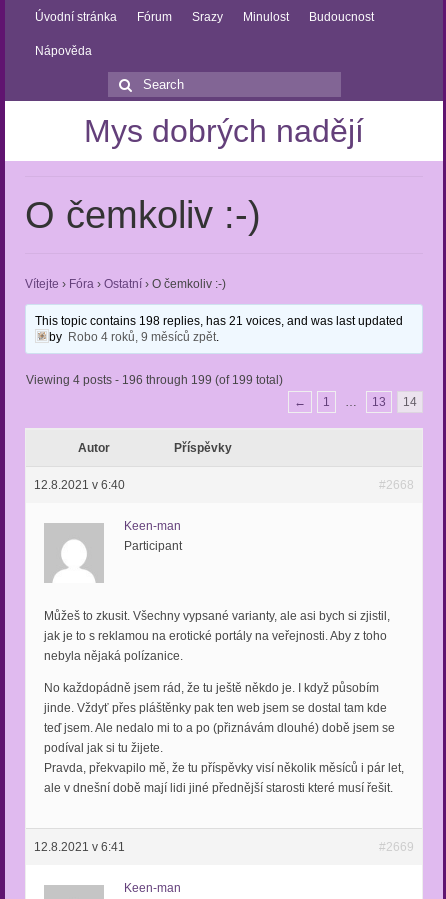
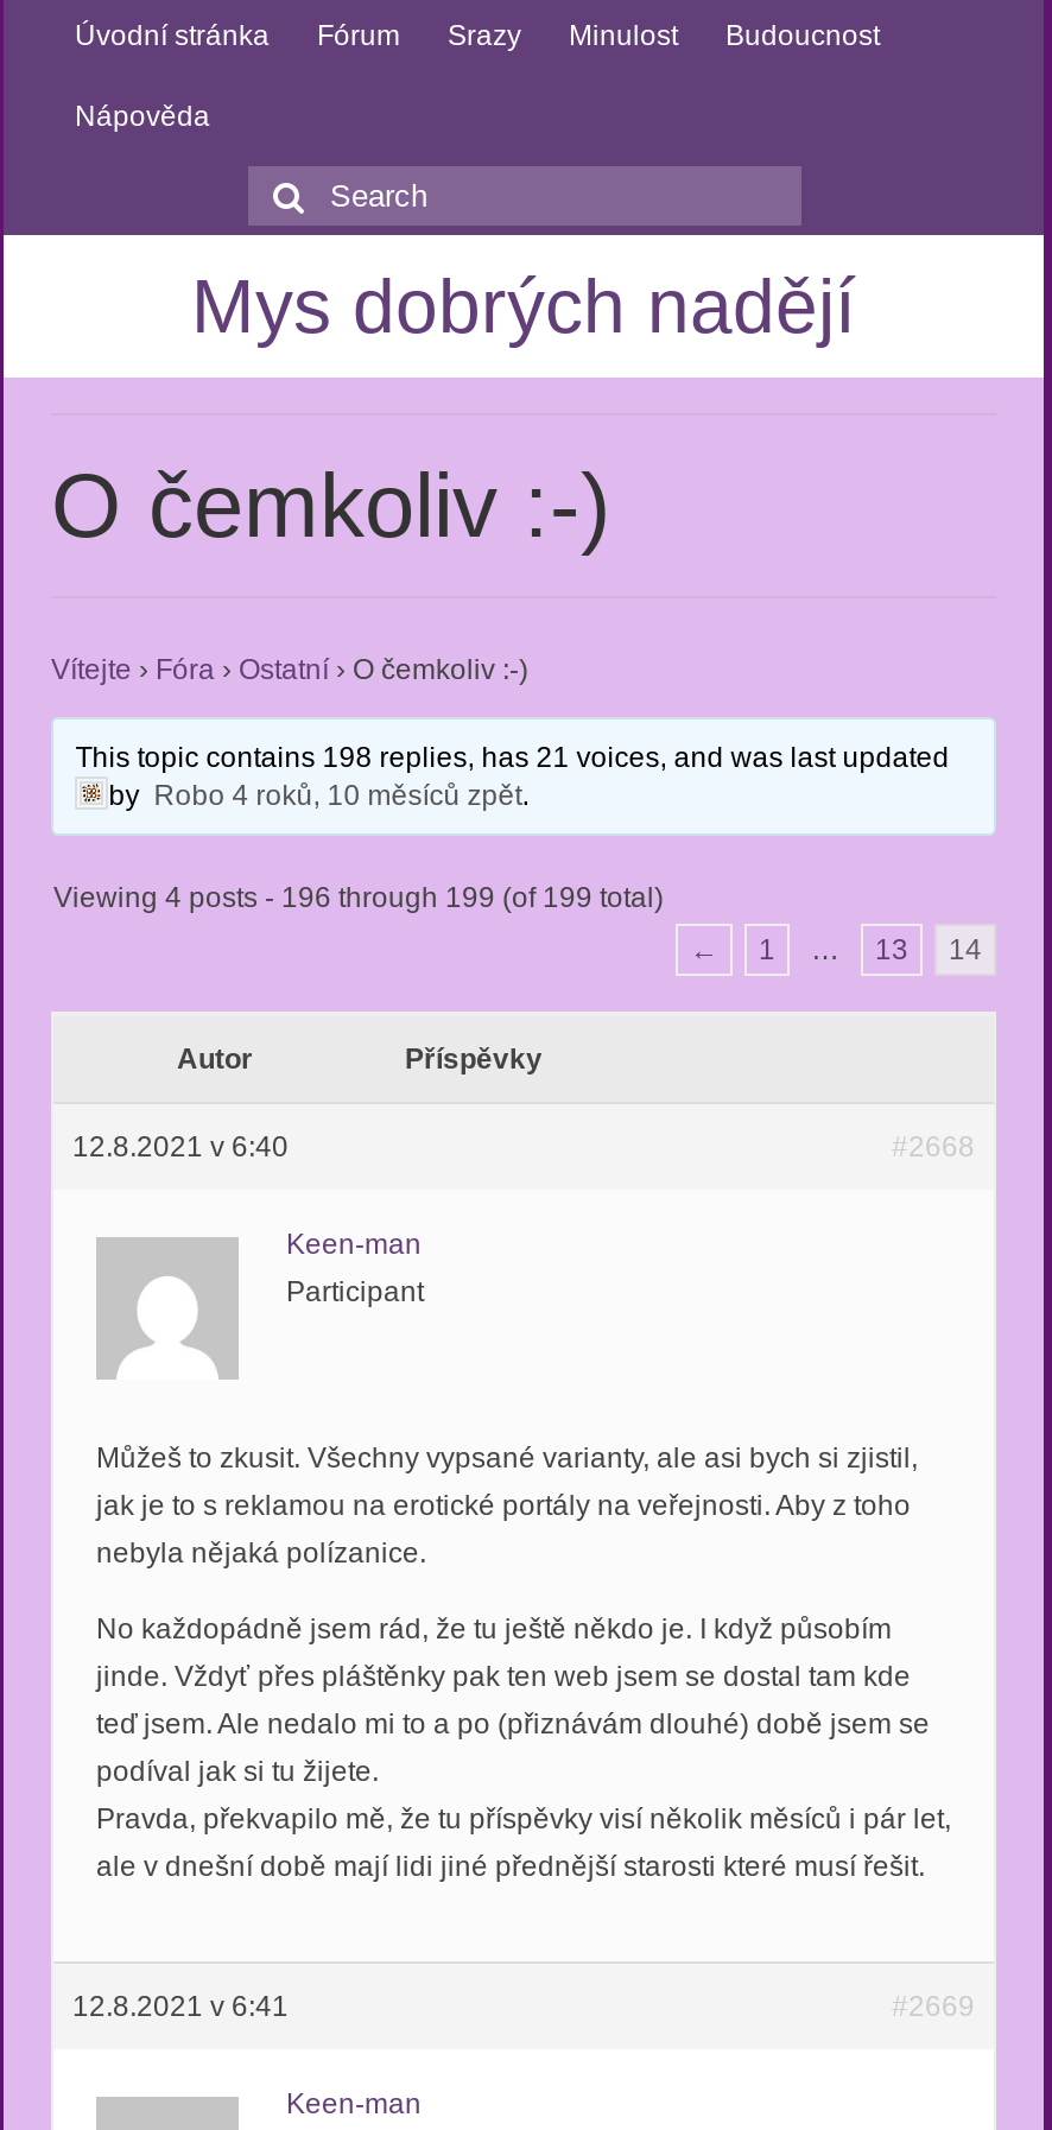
[49,330,219,344] by Robo 4 roků, 9 měsíců zpět. -> [109,779,529,812] by Robo 4 roků, 10 měsíců zpět.

